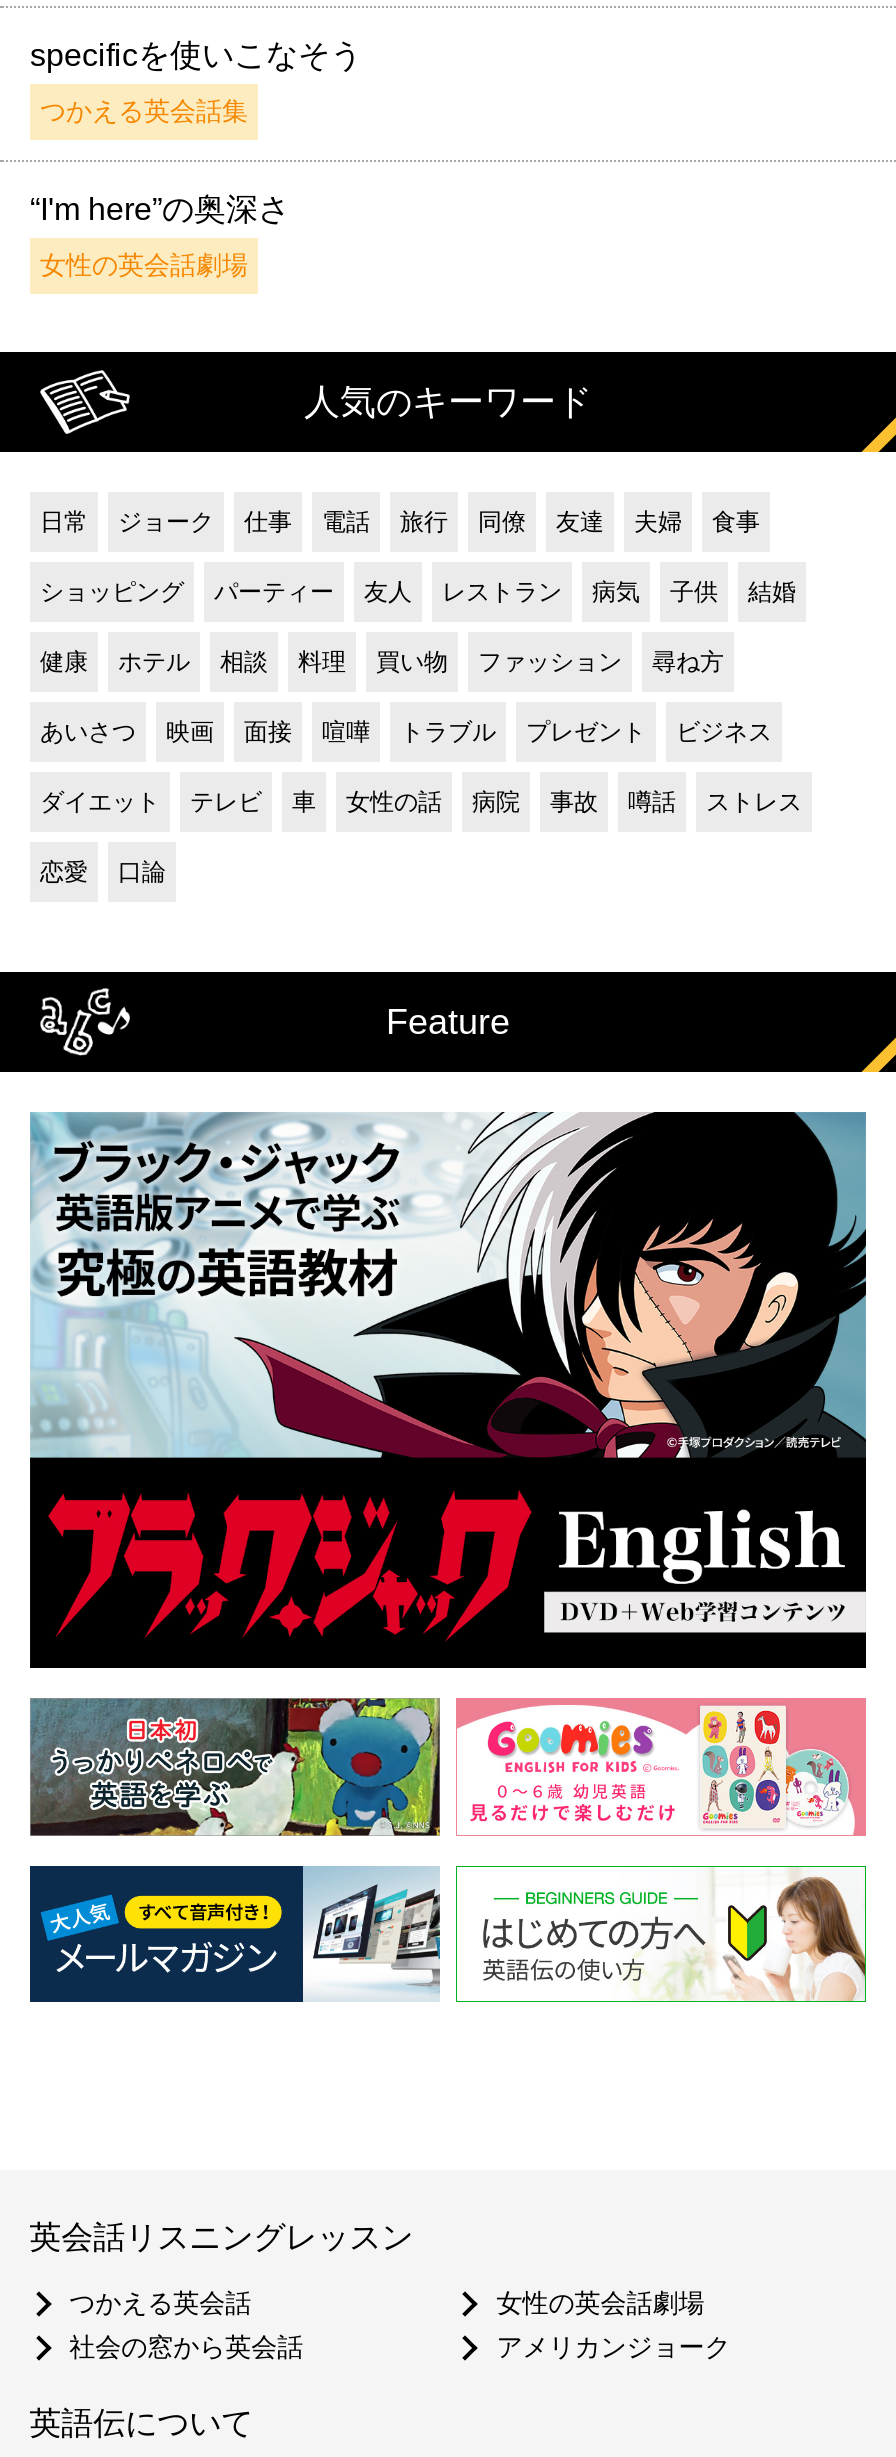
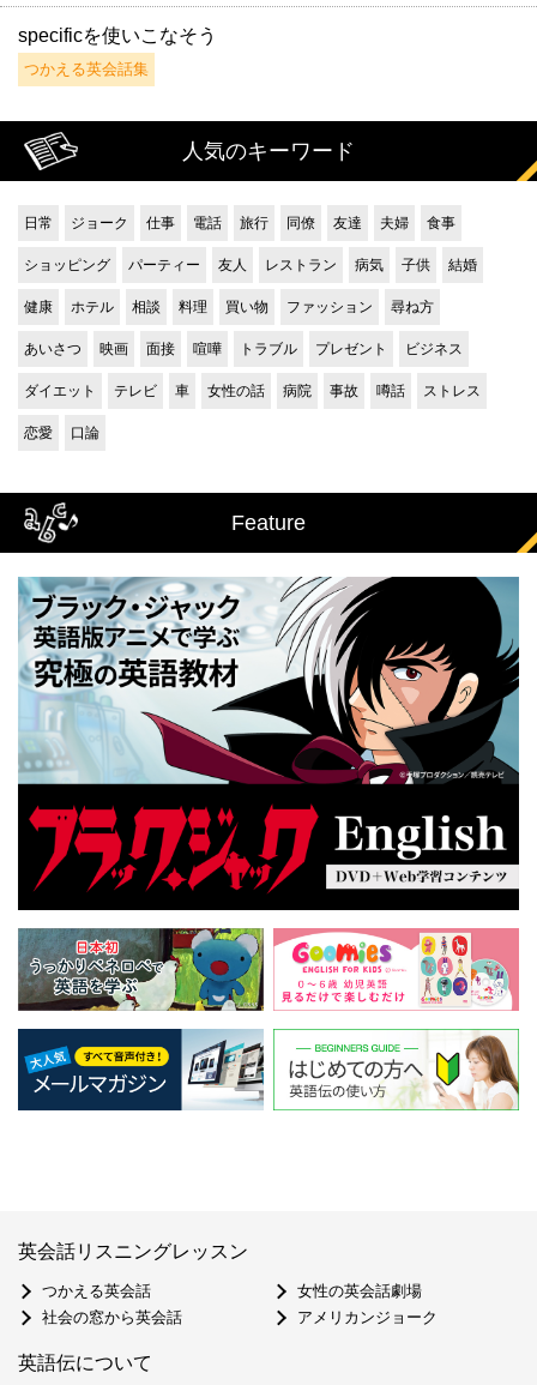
[30,191,290,279] “I'm here”の奥深さ | 女性の英会話劇場 -> none

